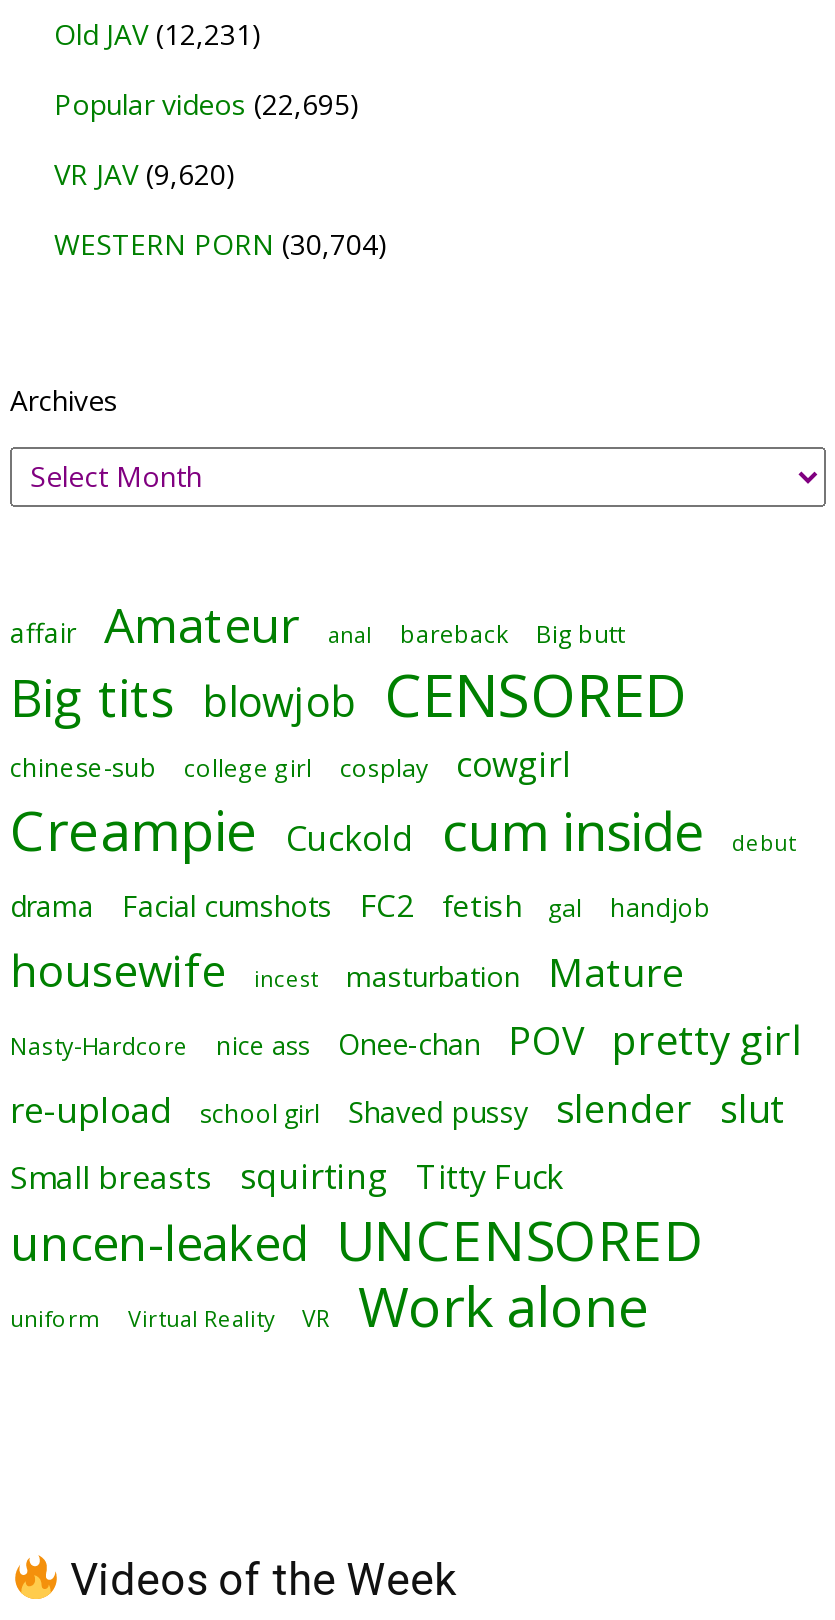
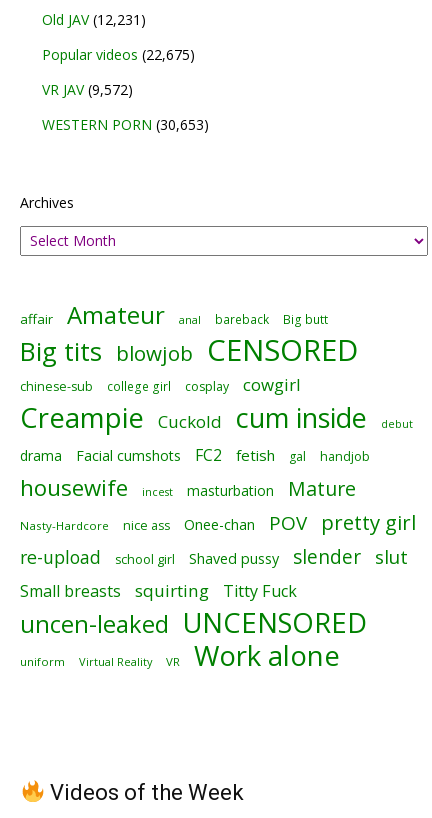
[54,84,360,122] Popular videos (22,695) -> [42,45,195,64] Popular videos (22,675)
[54,154,236,192] VR JAV (9,620) -> [42,80,133,99] VR JAV (9,572)
[54,224,388,262] WESTERN PORN (30,704) -> [42,115,209,134] WESTERN PORN (30,653)

